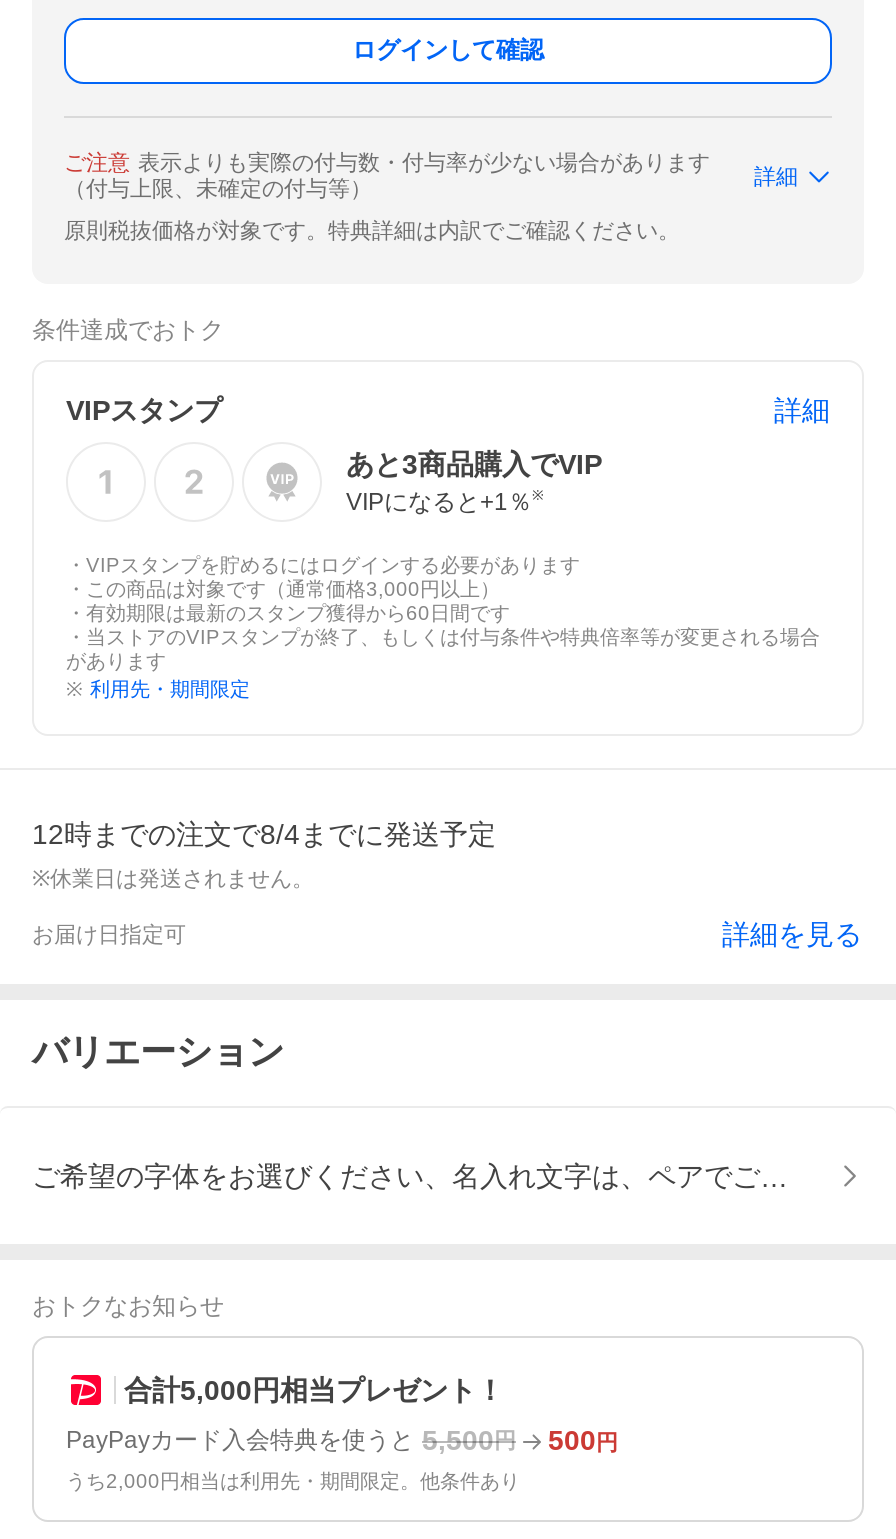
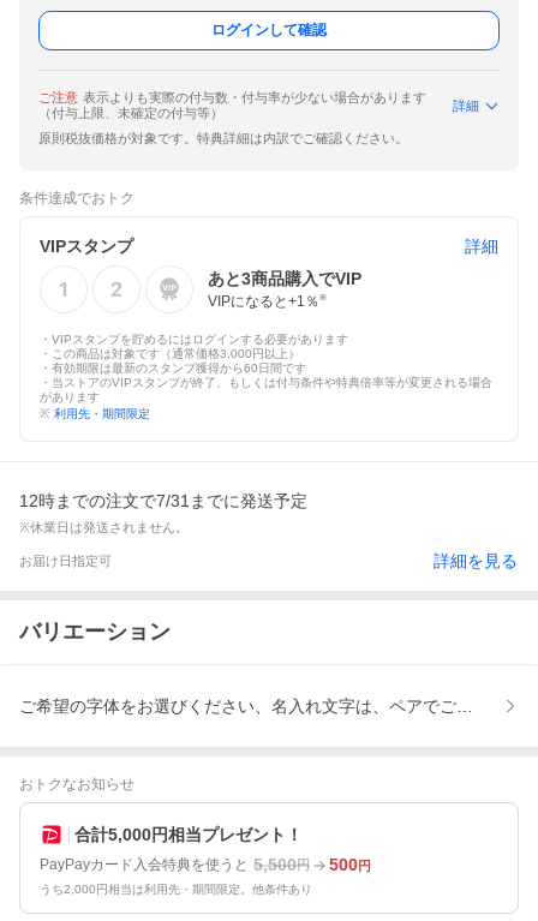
[32,818,496,850] 12時までの注文で8/4までに発送予定 -> [19,491,307,510] 12時までの注文で7/31までに発送予定

